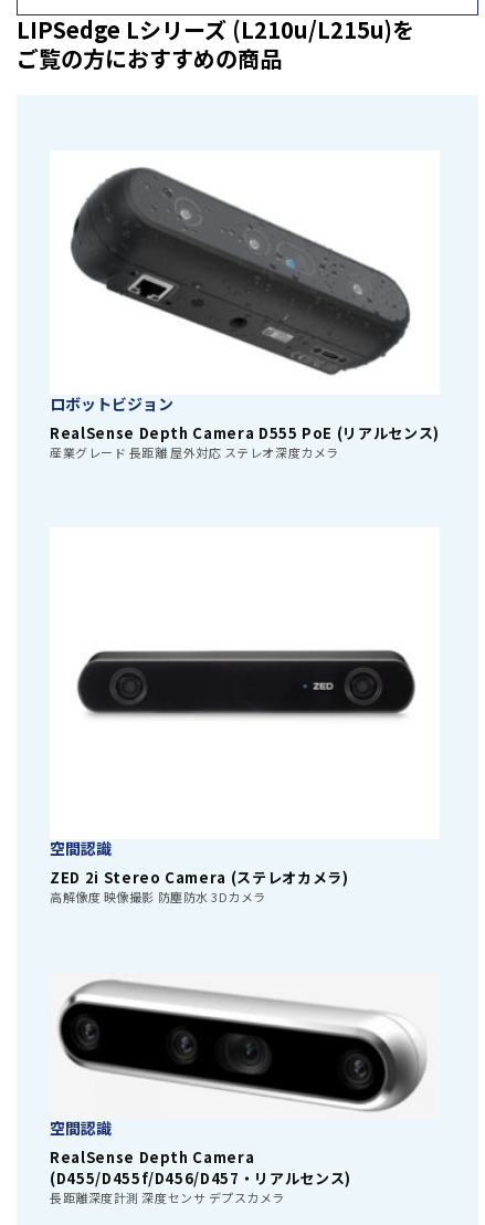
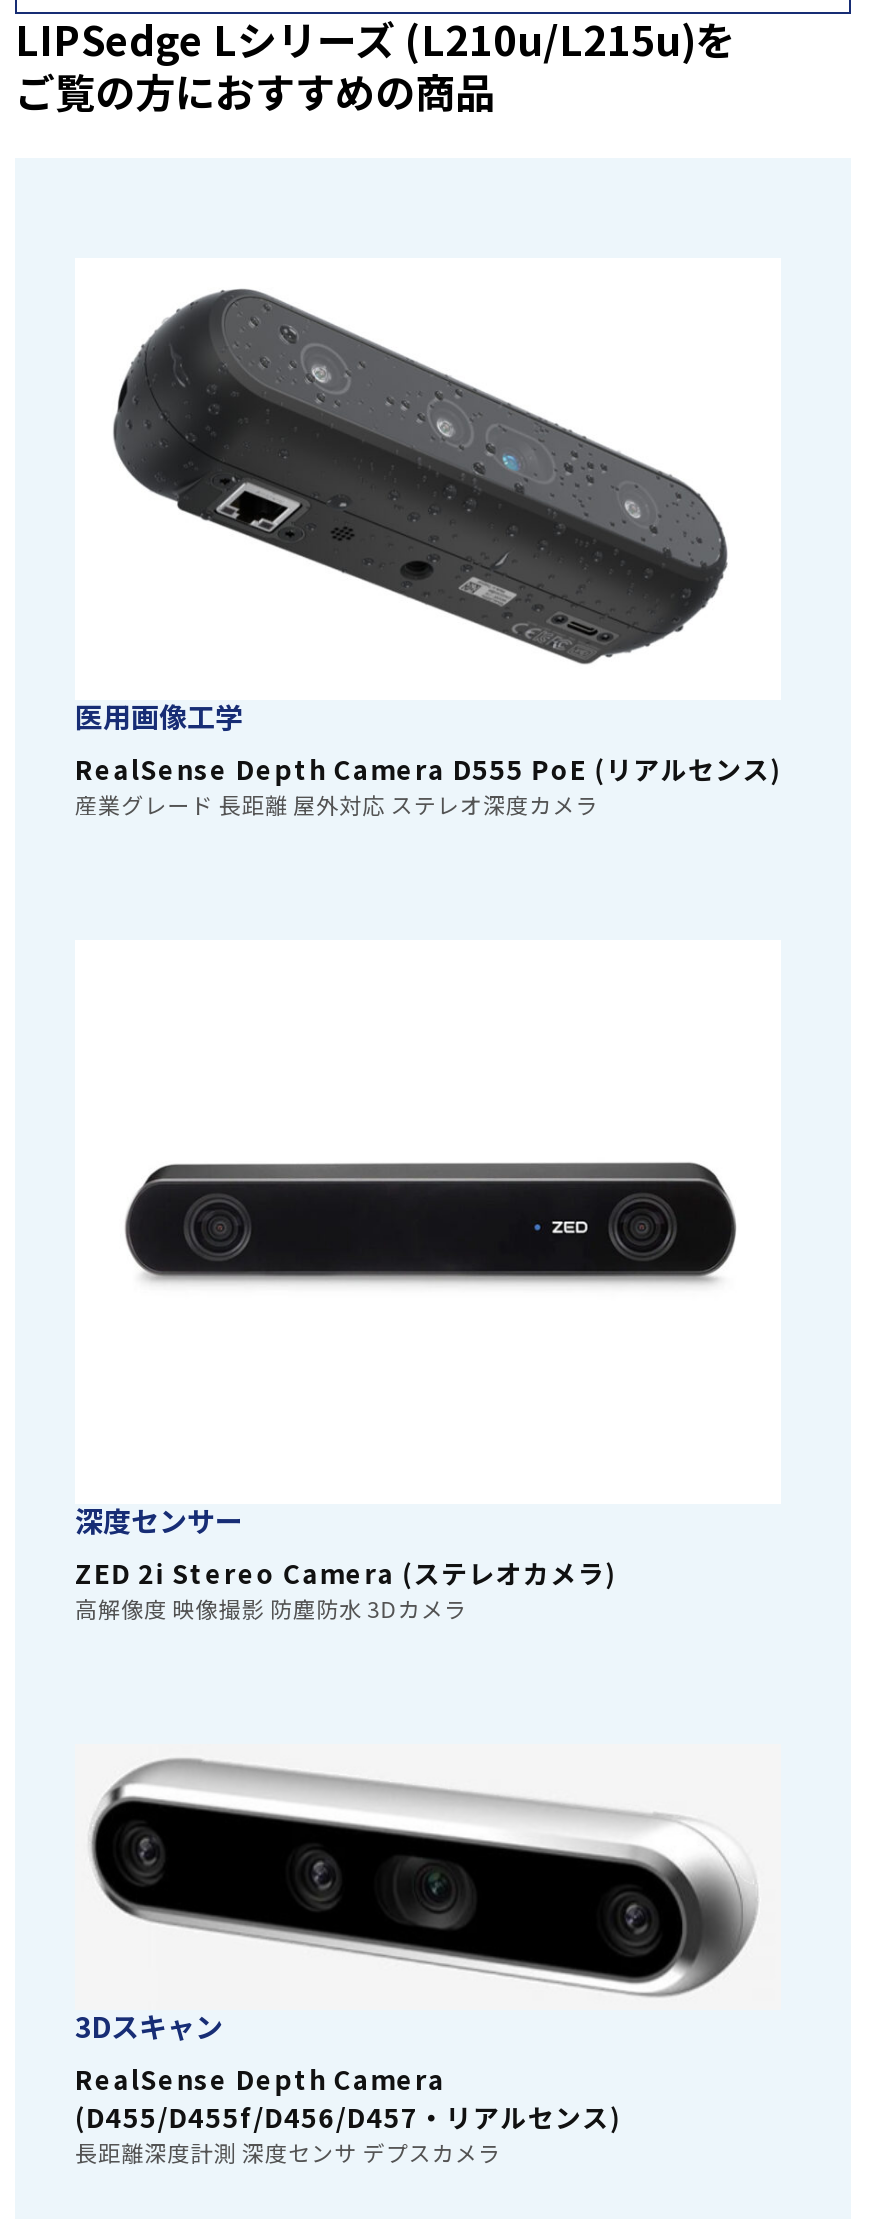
[50,392,173,414] ロボットビジョン -> [75,696,243,736] 医用画像工学
[50,837,112,859] 空間認識 -> [75,1501,243,1541] 深度センサー
[50,1117,112,1139] 空間認識 -> [75,2006,223,2046] 3Dスキャン

